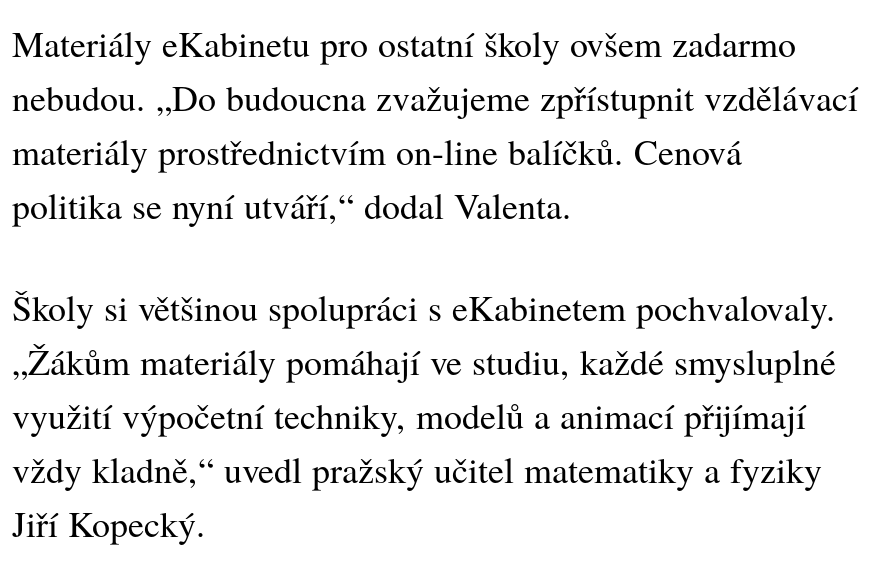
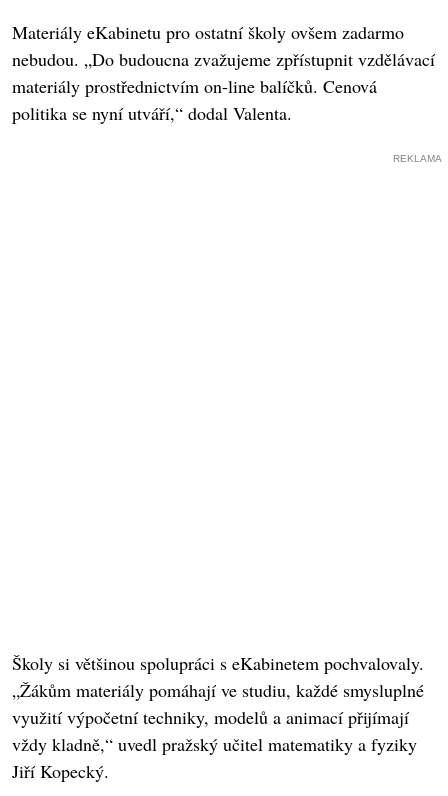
none -> [393,153,442,164] REKLAMA

